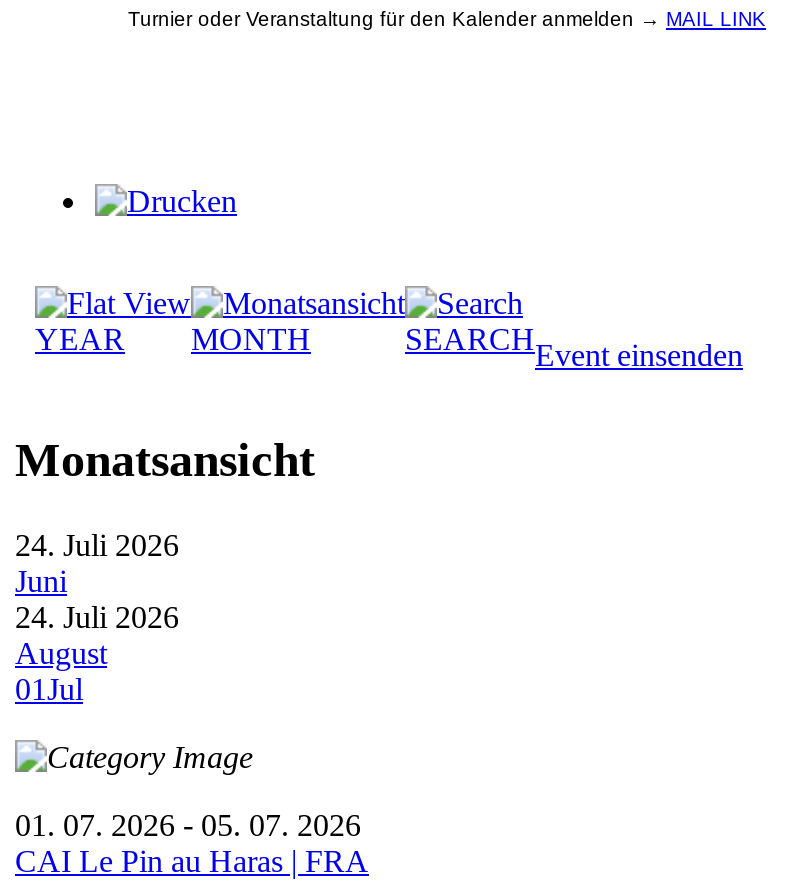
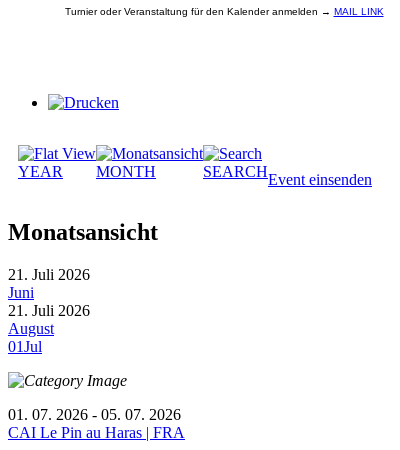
[15,528,179,562] 24. Juli 2026 -> [8,266,90,283] 21. Juli 2026
[15,600,179,634] 24. Juli 2026 -> [8,302,90,319] 21. Juli 2026

